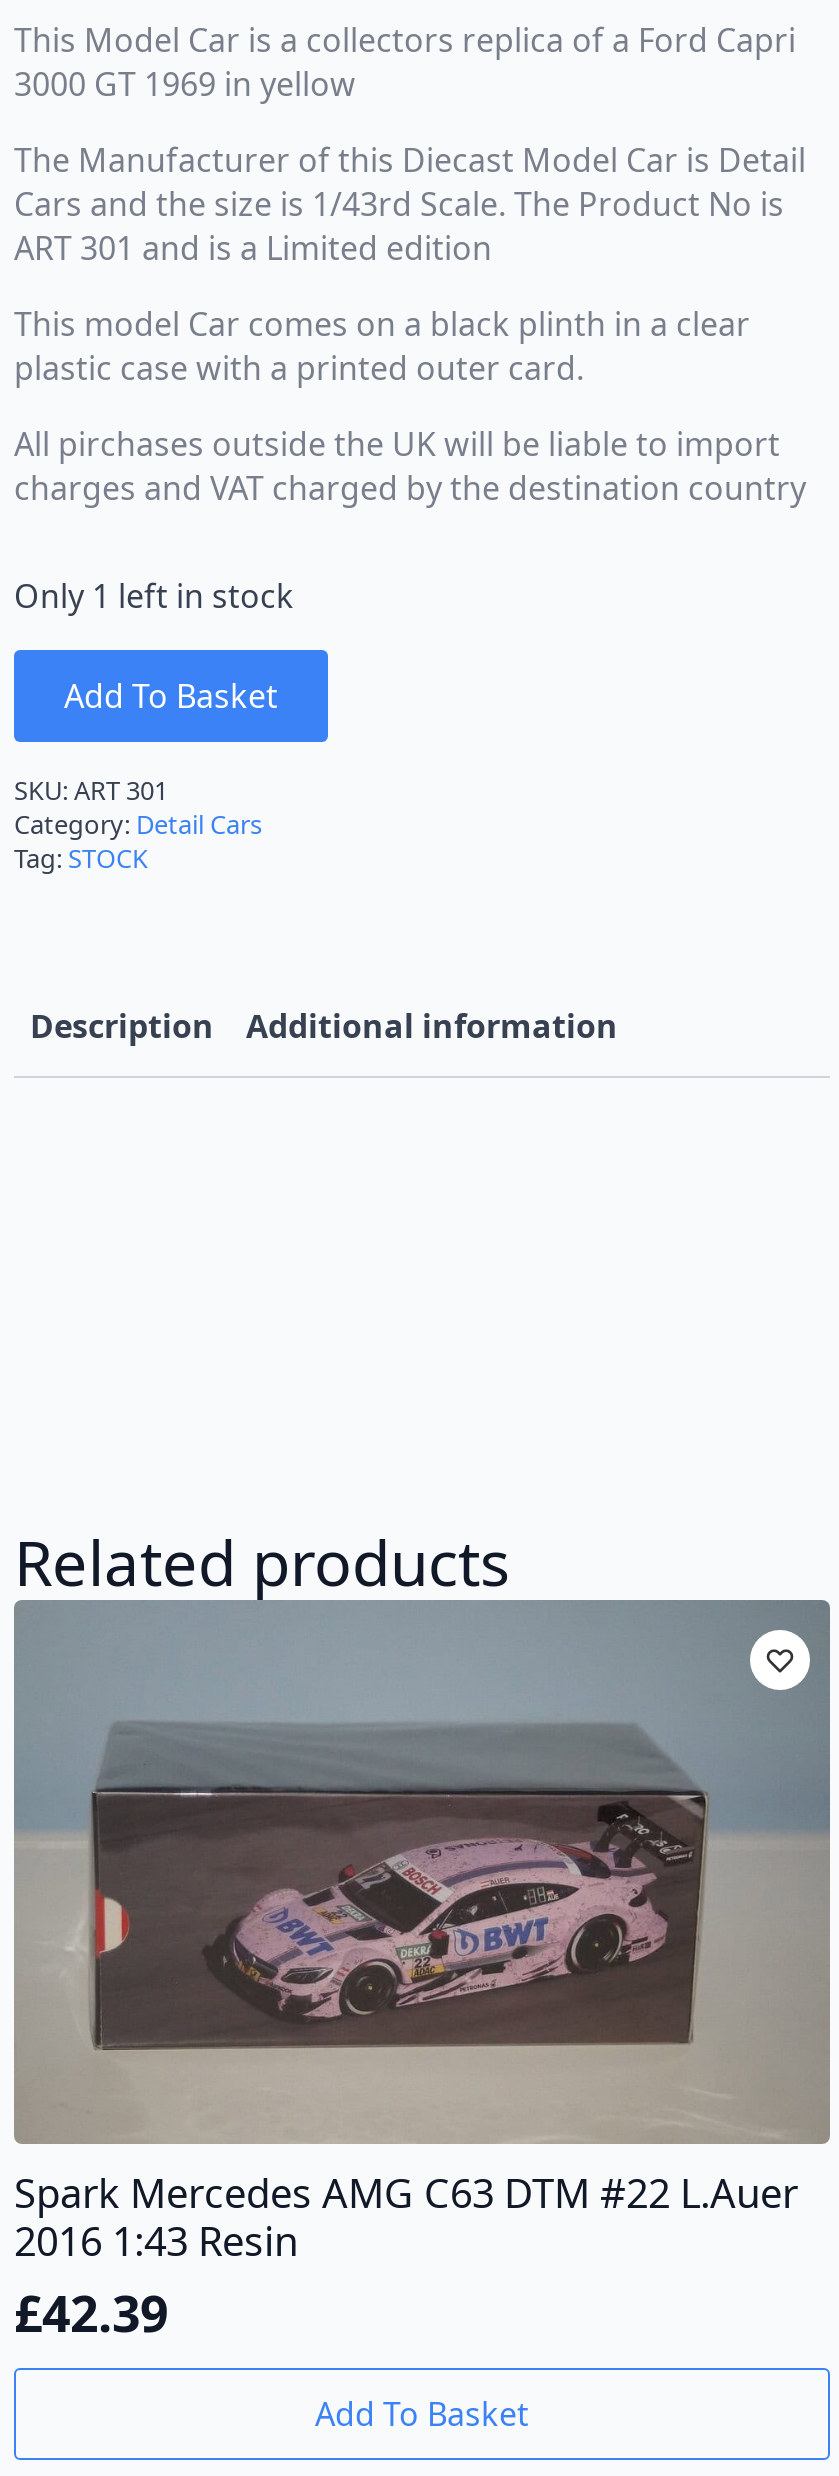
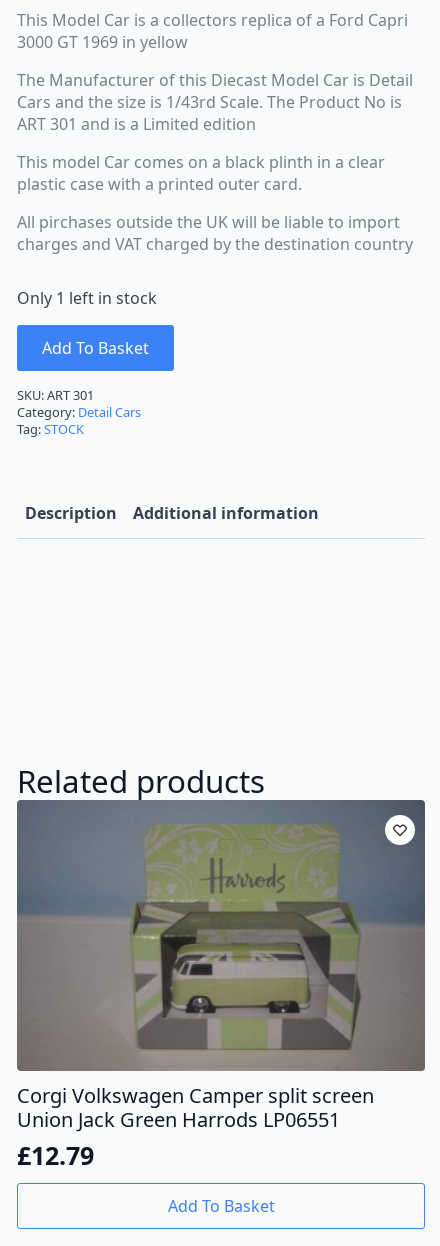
[14,1601,830,2346] [image] | Spark Mercedes AMG C63 DTM #22 L.Auer | 2016 1:43 Resin | £42.39 -> [17,801,424,1172] [image] | Corgi Volkswagen Camper split screen | Union Jack Green Harrods LP06551 | £12.79

